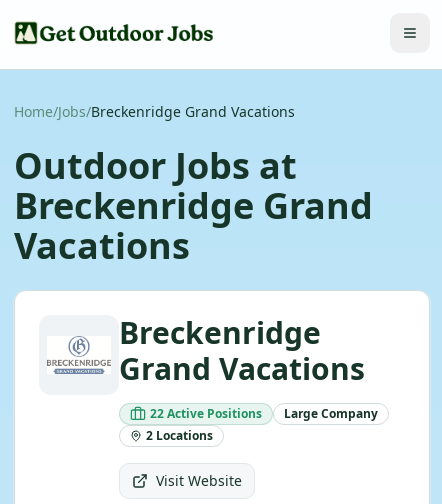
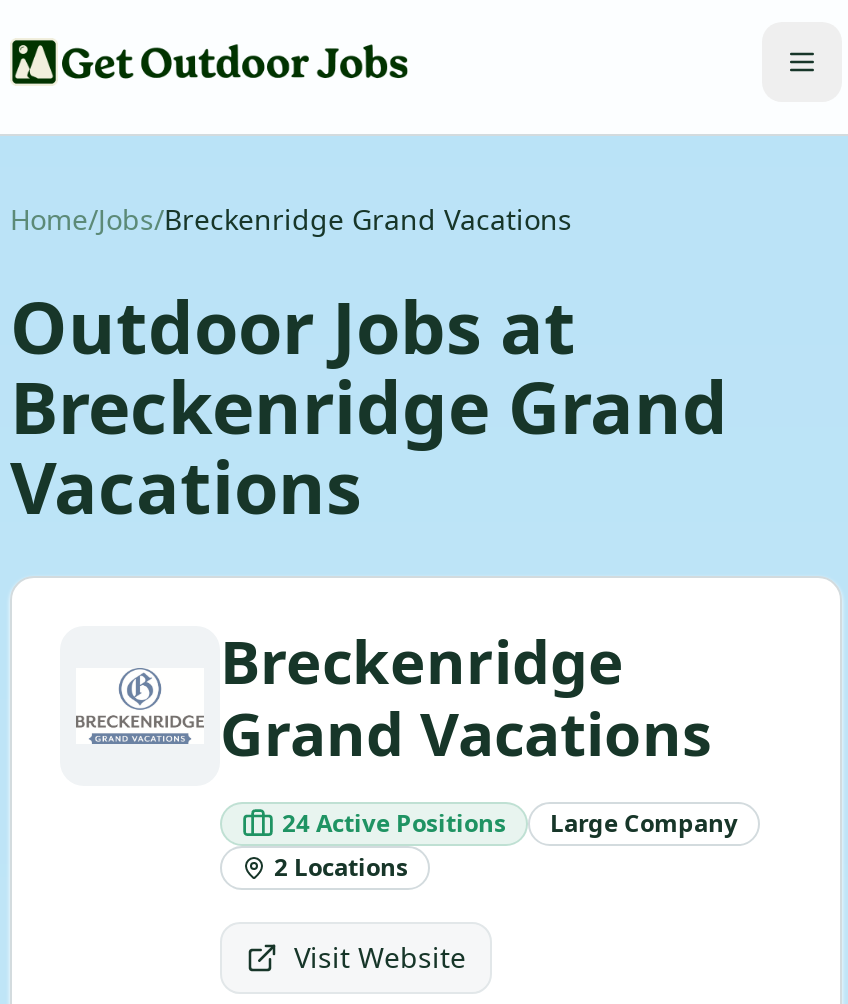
[150,405,262,422] 22 Active Positions -> [282,806,506,840] 24 Active Positions

